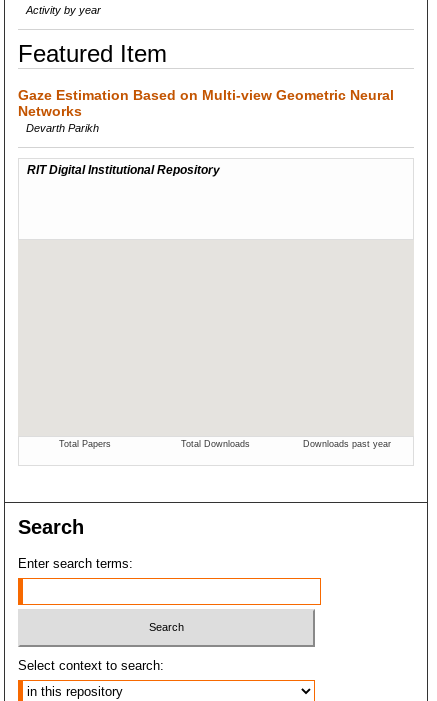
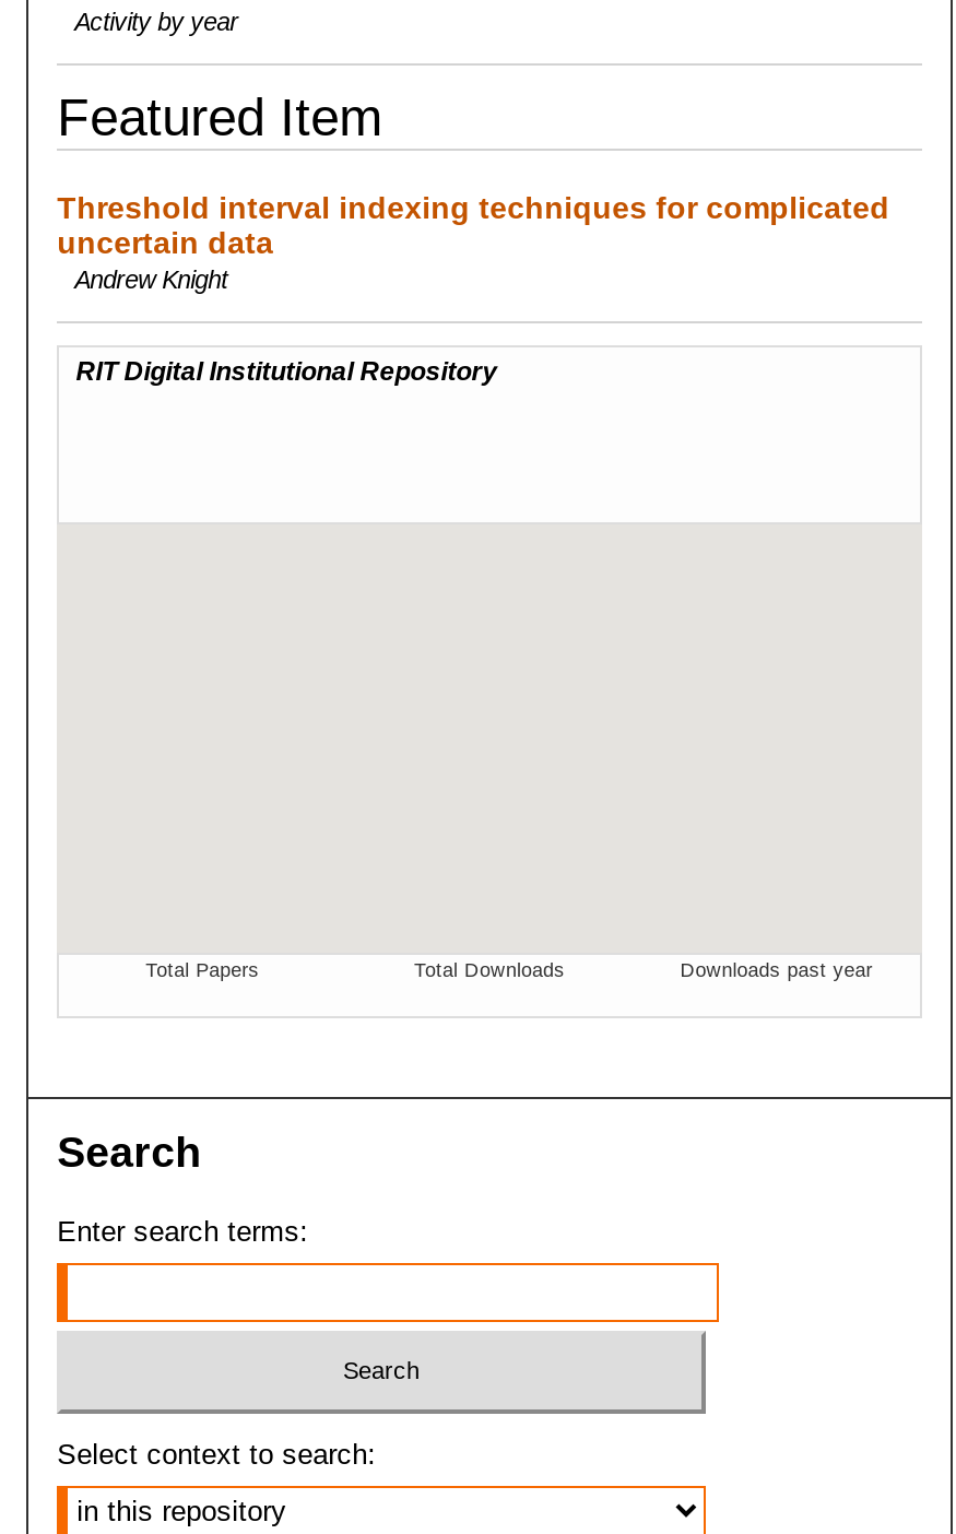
[18,87,394,134] Gaze Estimation Based on Multi-view Geometric Neural | Networks | Devarth Parikh -> [57,190,890,292] Threshold interval indexing techniques for complicated | uncertain data | Andrew Knight

